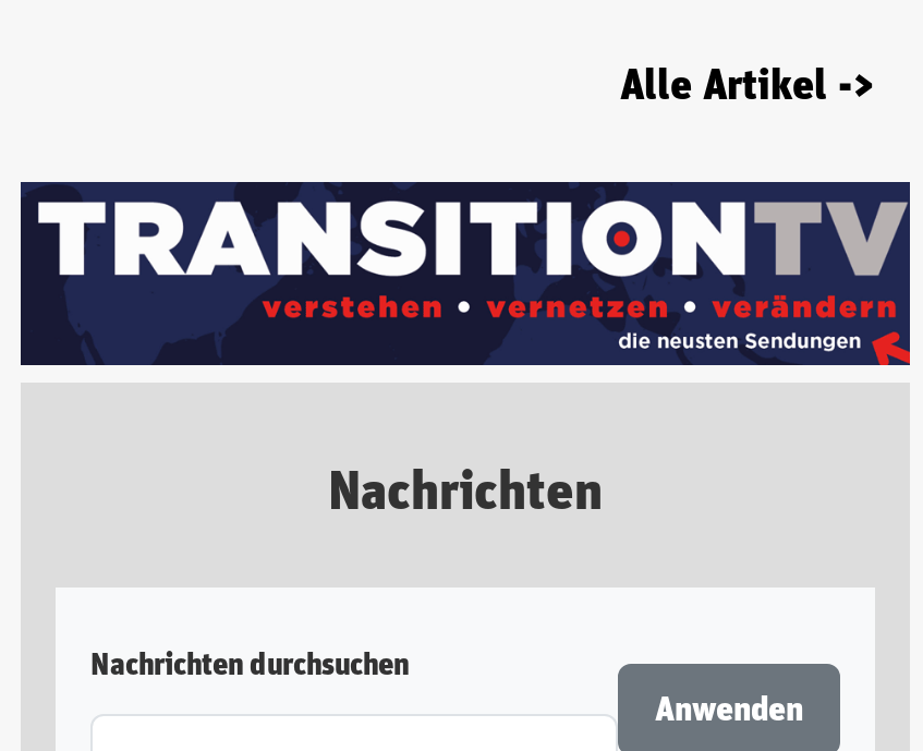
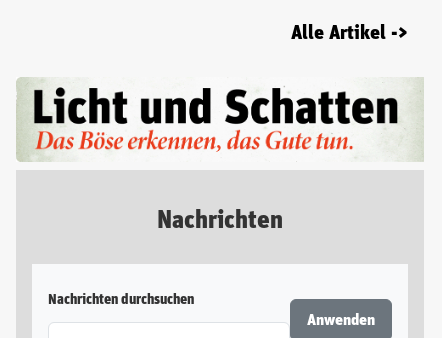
[19,180,912,367] [image] -> [16,77,424,161] [image]

